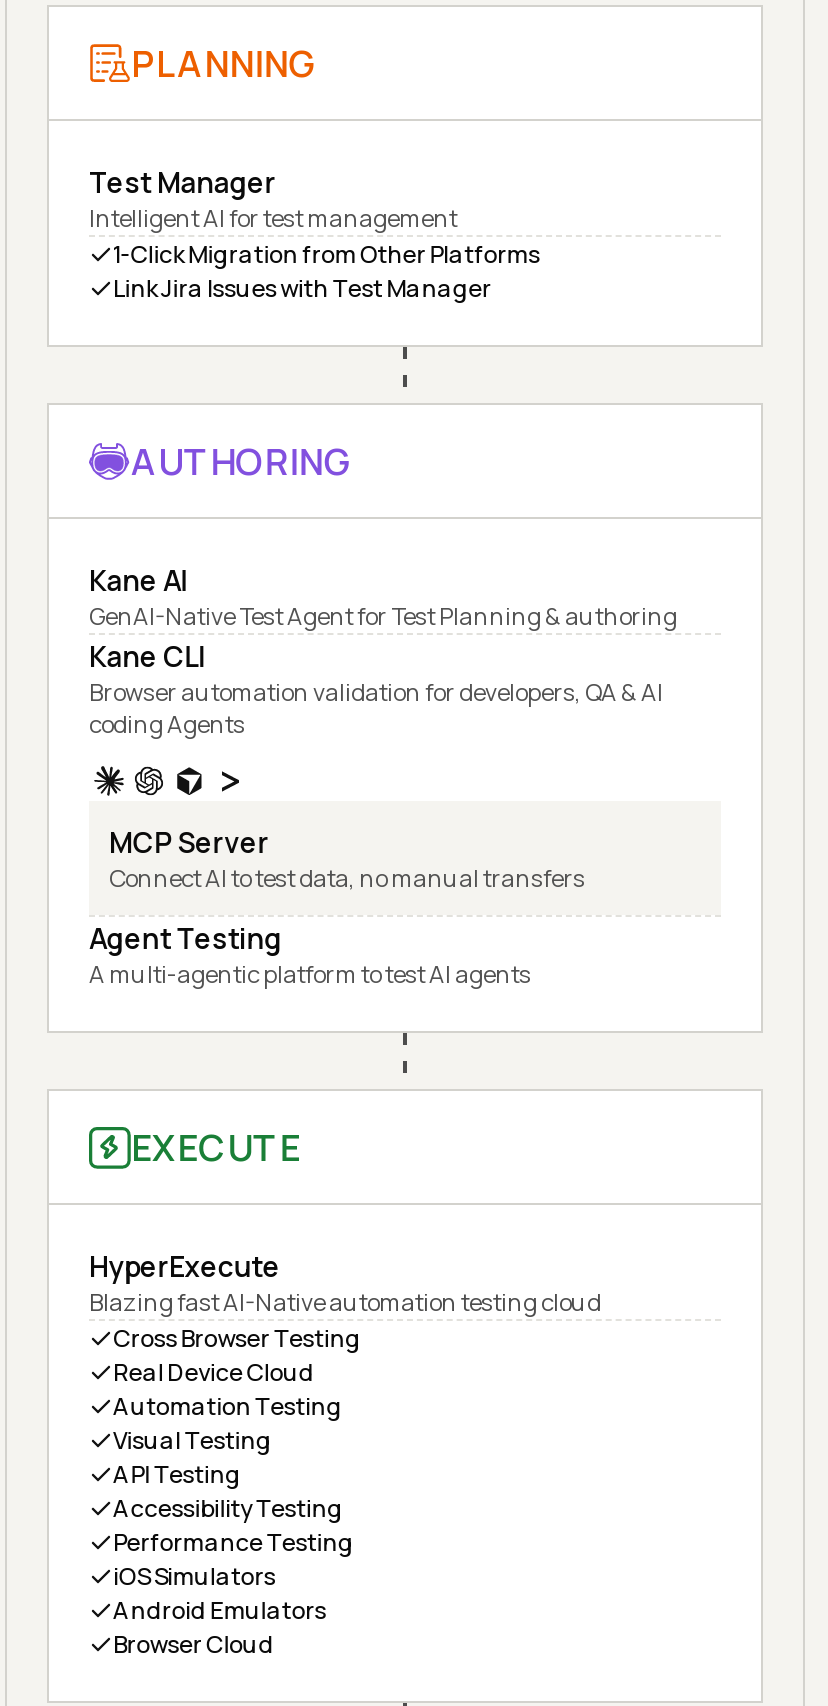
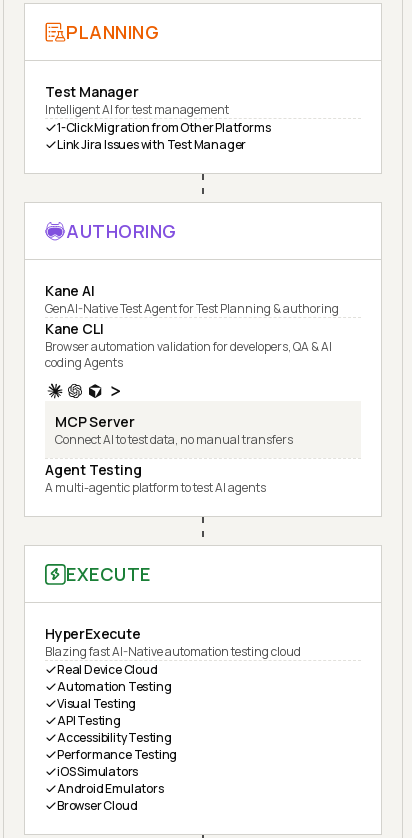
[113,1321,361,1355] Cross Browser Testing -> none

